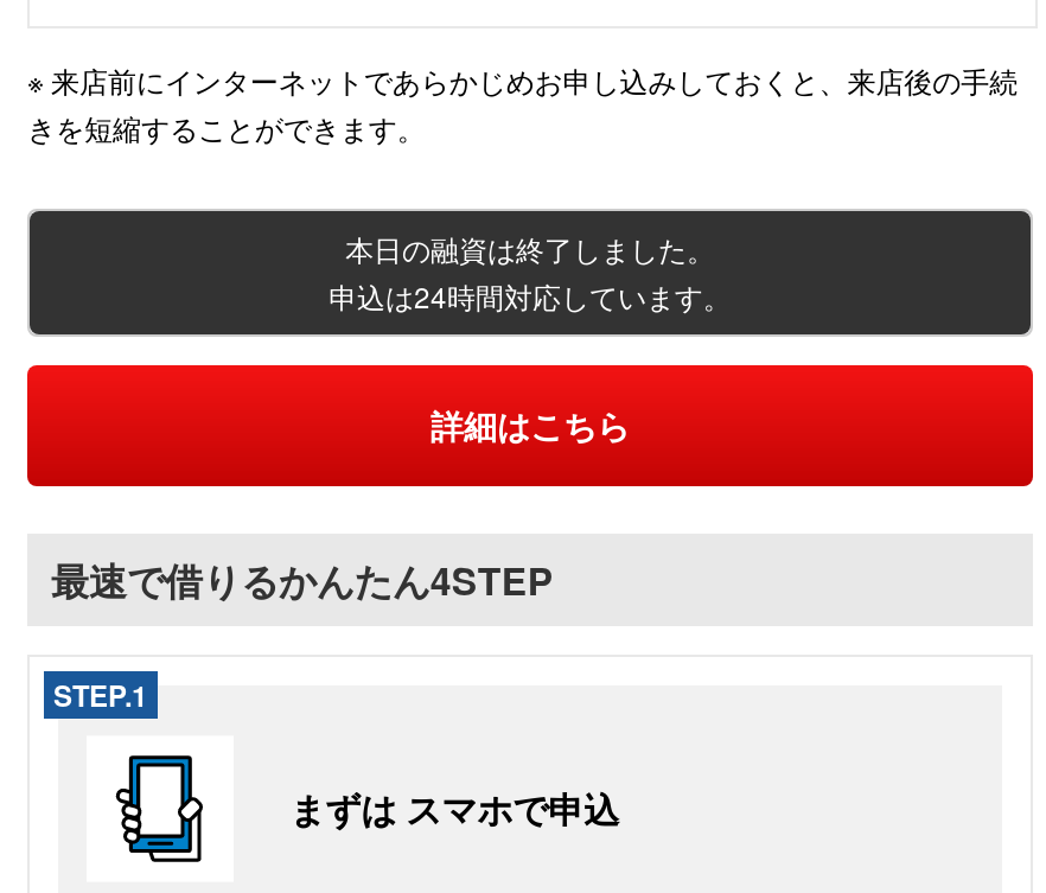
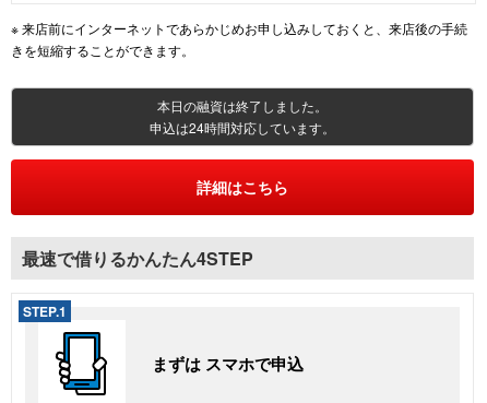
[113,740,236,878] [image] -> [51,331,108,396] [image]

